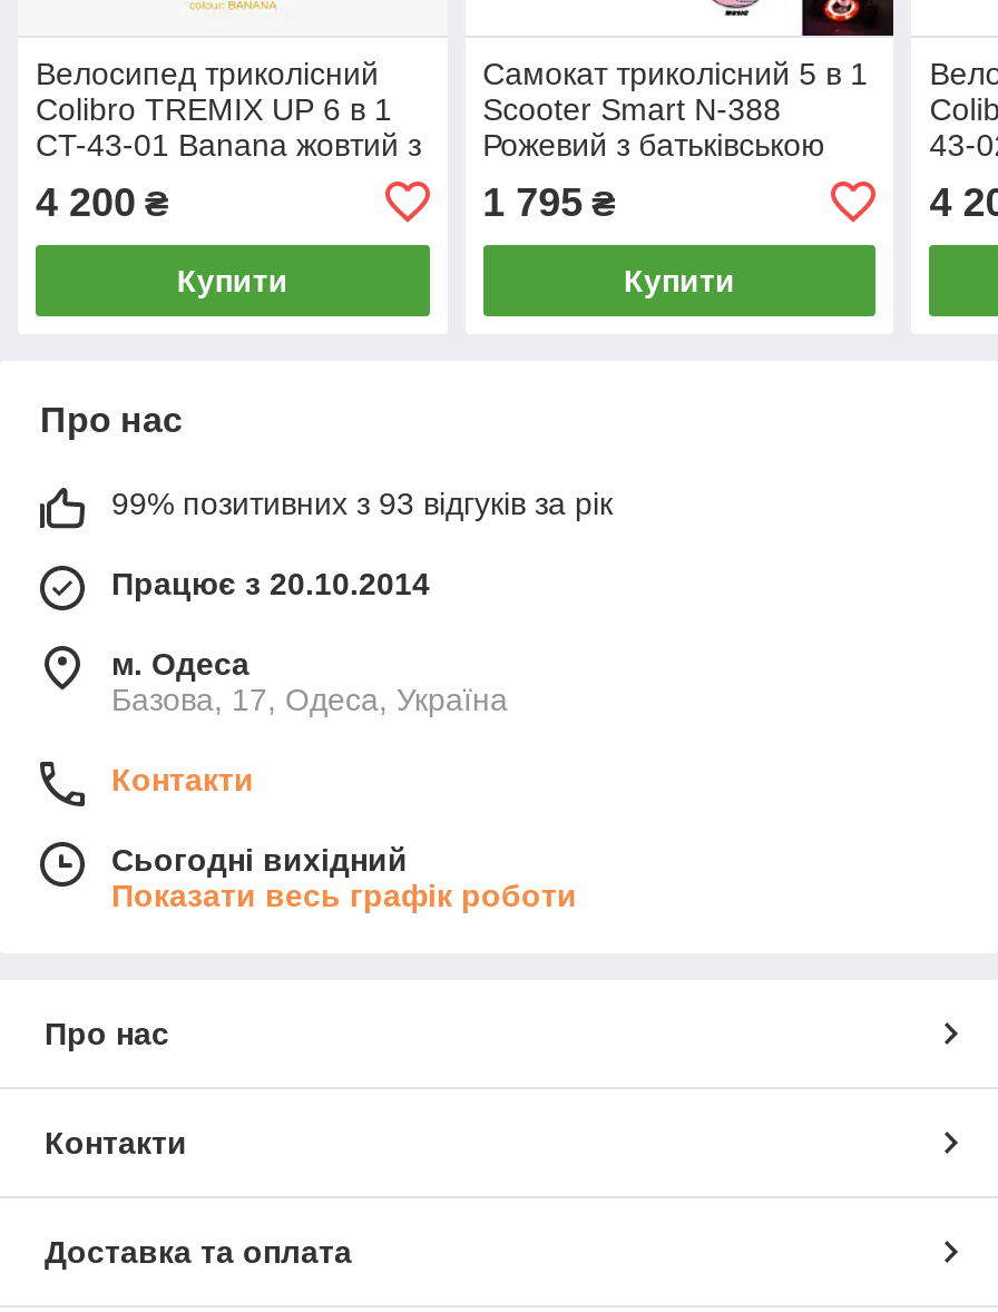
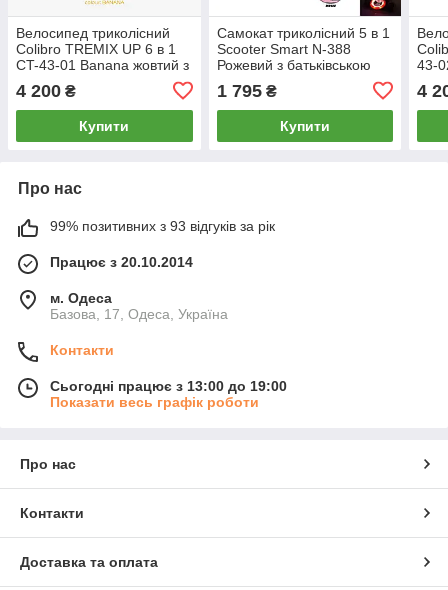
[111,842,408,877] Сьогодні вихідний -> [50,378,287,394] Сьогодні працює з 13:00 до 19:00

